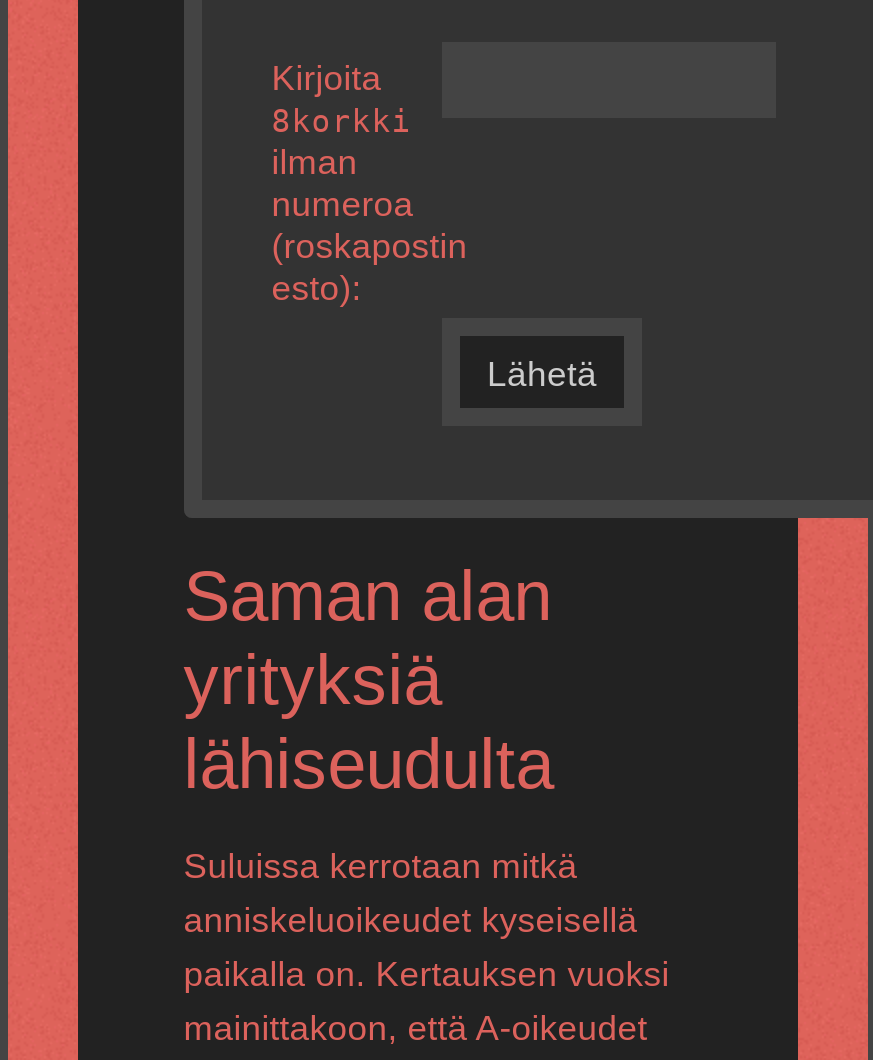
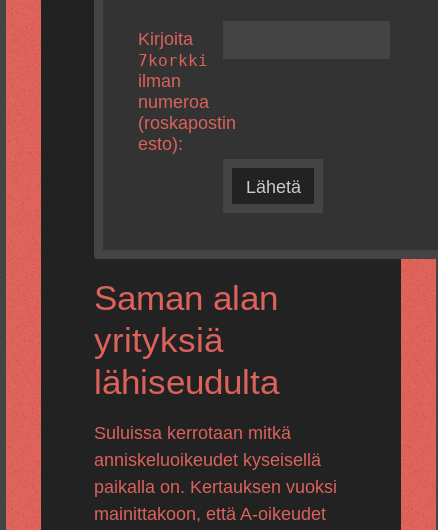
[272,103,412,141] 8korkki -> [138,51,208,70] 7korkki

